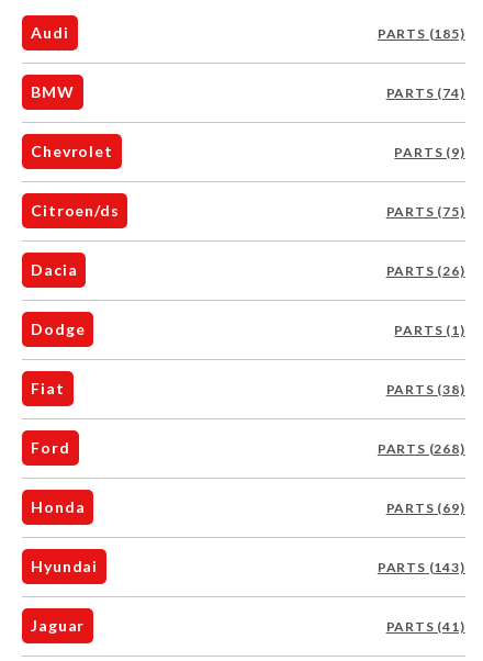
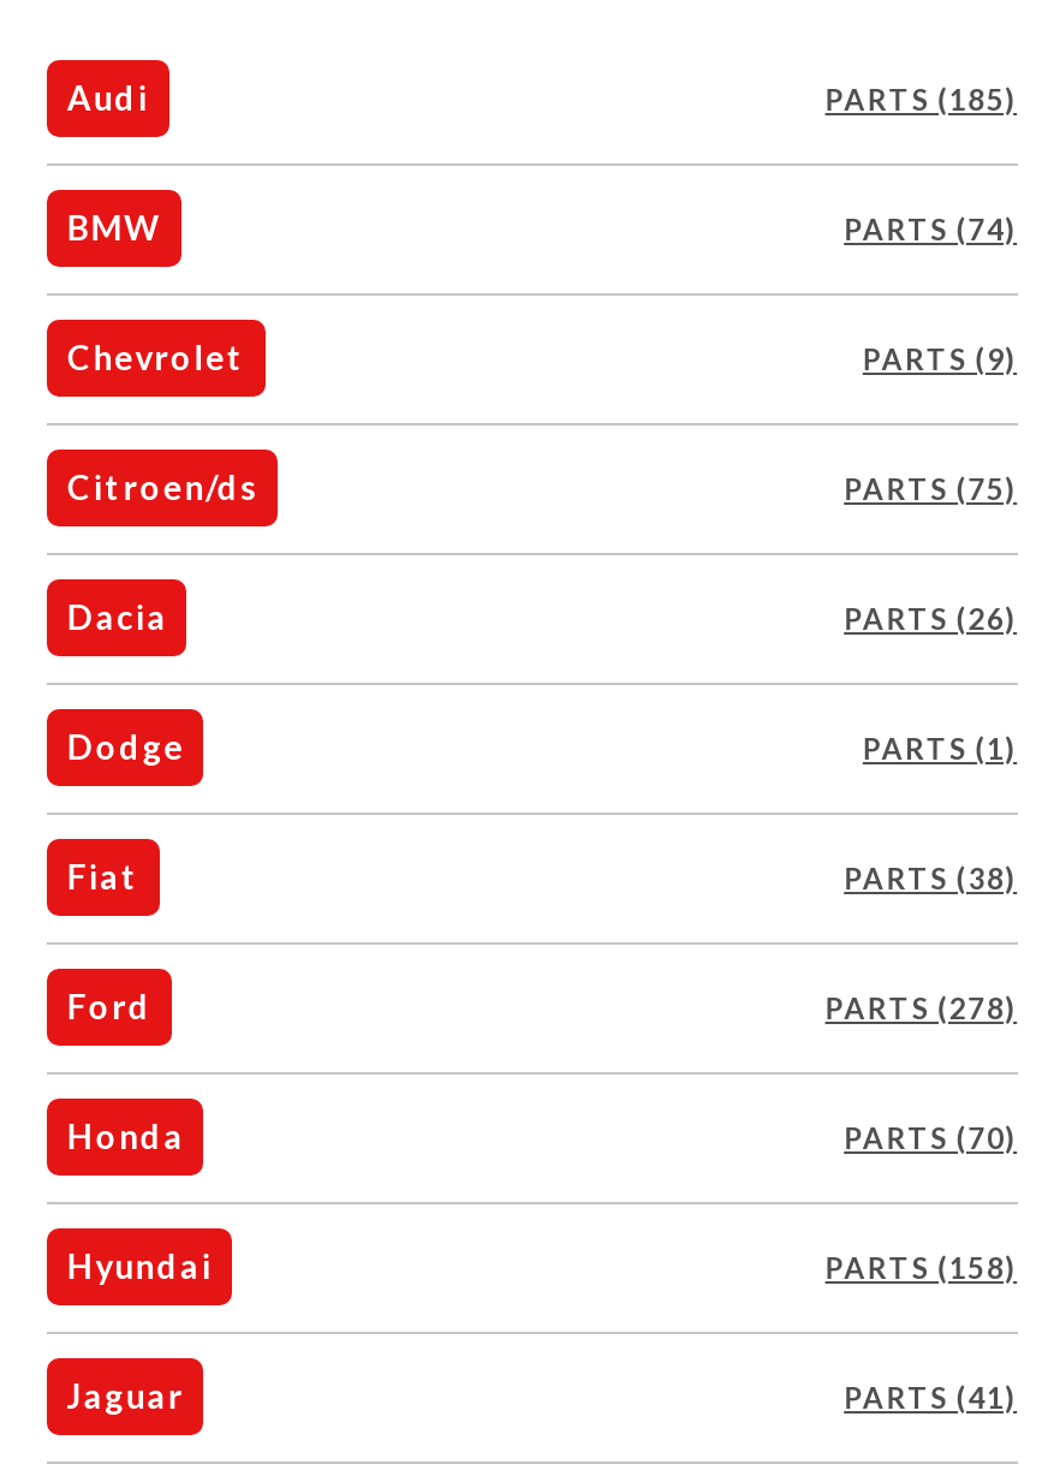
[377,440,465,457] PARTS (268) -> [825,991,1017,1027] PARTS (278)
[386,500,465,516] PARTS (69) -> [844,1120,1017,1157] PARTS (70)
[377,559,465,575] PARTS (143) -> [825,1250,1017,1286] PARTS (158)

